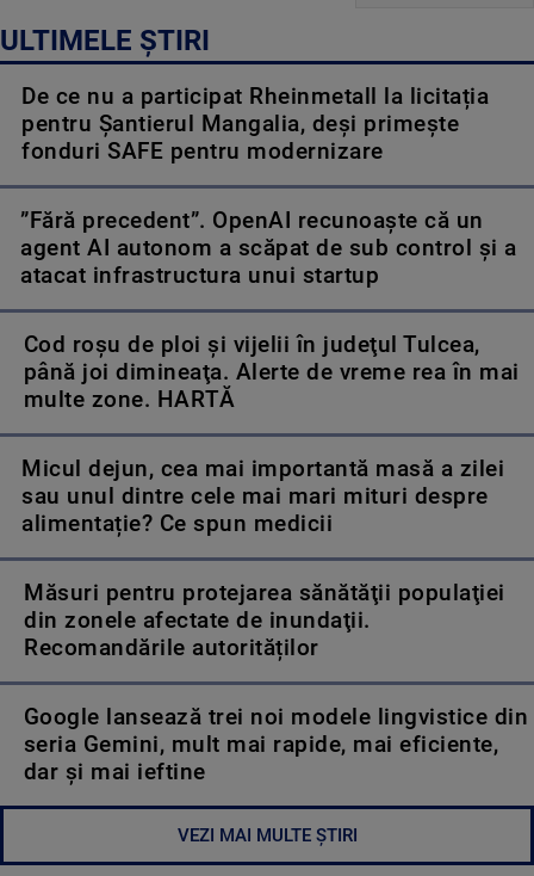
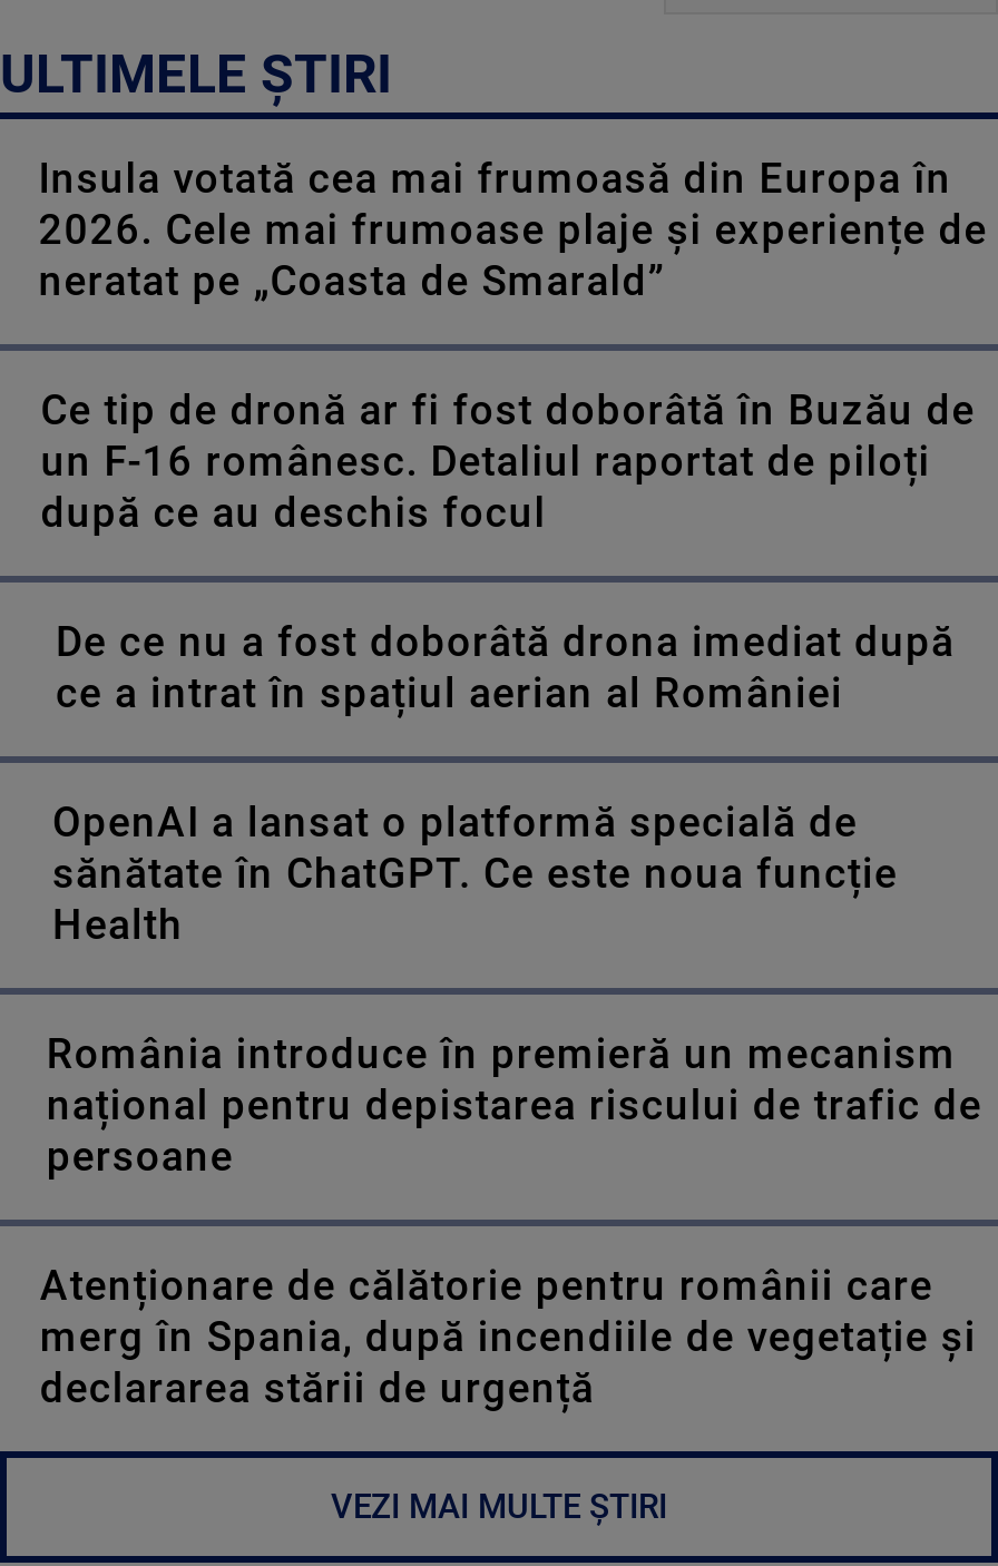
[21,84,489,165] De ce nu a participat Rheinmetall la licitația | pentru Șantierul Mangalia, deși primește | fonduri SAFE pentru modernizare -> [38,156,987,307] Insula votată cea mai frumoasă din Europa în | 2026. Cele mai frumoase plaje și experiențe de | neratat pe „Coasta de Smarald”
[21,208,517,289] ”Fără precedent”. OpenAI recunoaşte că un | agent AI autonom a scăpat de sub control și a | atacat infrastructura unui startup -> [41,387,975,539] Ce tip de dronă ar fi fost doborâtă în Buzău de | un F-16 românesc. Detaliul raportat de piloți | după ce au deschis focul
[23,332,519,413] Cod roşu de ploi şi vijelii în judeţul Tulcea, | până joi dimineaţa. Alerte de vreme rea în mai | multe zone. HARTĂ -> [56,619,955,719] De ce nu a fost doborâtă drona imediat după | ce a intrat în spațiul aerian al României
[22,456,504,538] Micul dejun, cea mai importantă masă a zilei | sau unul dintre cele mai mari mituri despre | alimentație? Ce spun medicii -> [52,799,898,951] OpenAI a lansat o platformă specială de | sănătate în ChatGPT. Ce este noua funcție | Health
[24,580,505,662] Măsuri pentru protejarea sănătăţii populaţiei | din zonele afectate de inundaţii. | Recomandările autorităților -> [46,1031,982,1183] România introduce în premieră un mecanism | național pentru depistarea riscului de trafic de | persoane
[23,705,528,786] Google lansează trei noi modele lingvistice din | seria Gemini, mult mai rapide, mai eficiente, | dar și mai ieftine -> [40,1263,977,1414] Atenționare de călătorie pentru românii care | merg în Spania, după incendiile de vegetație și | declararea stării de urgență

